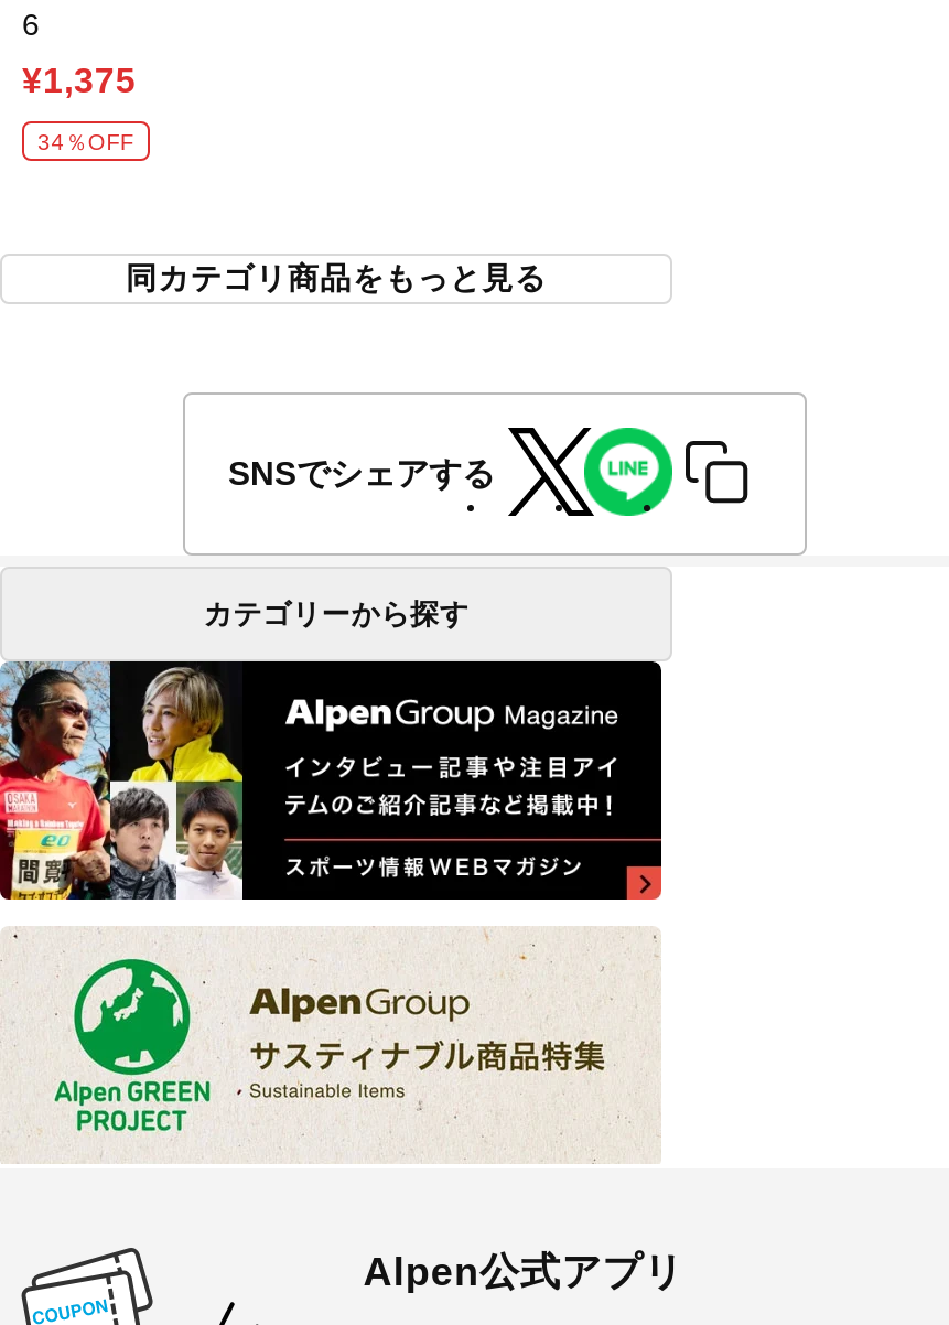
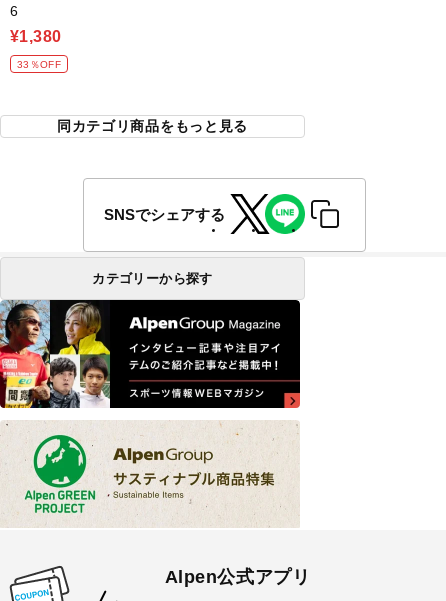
[22,62,136,99] ¥1,375 -> [10,28,62,45] ¥1,380
[37,130,134,154] 34％OFF -> [17,59,61,70] 33％OFF

